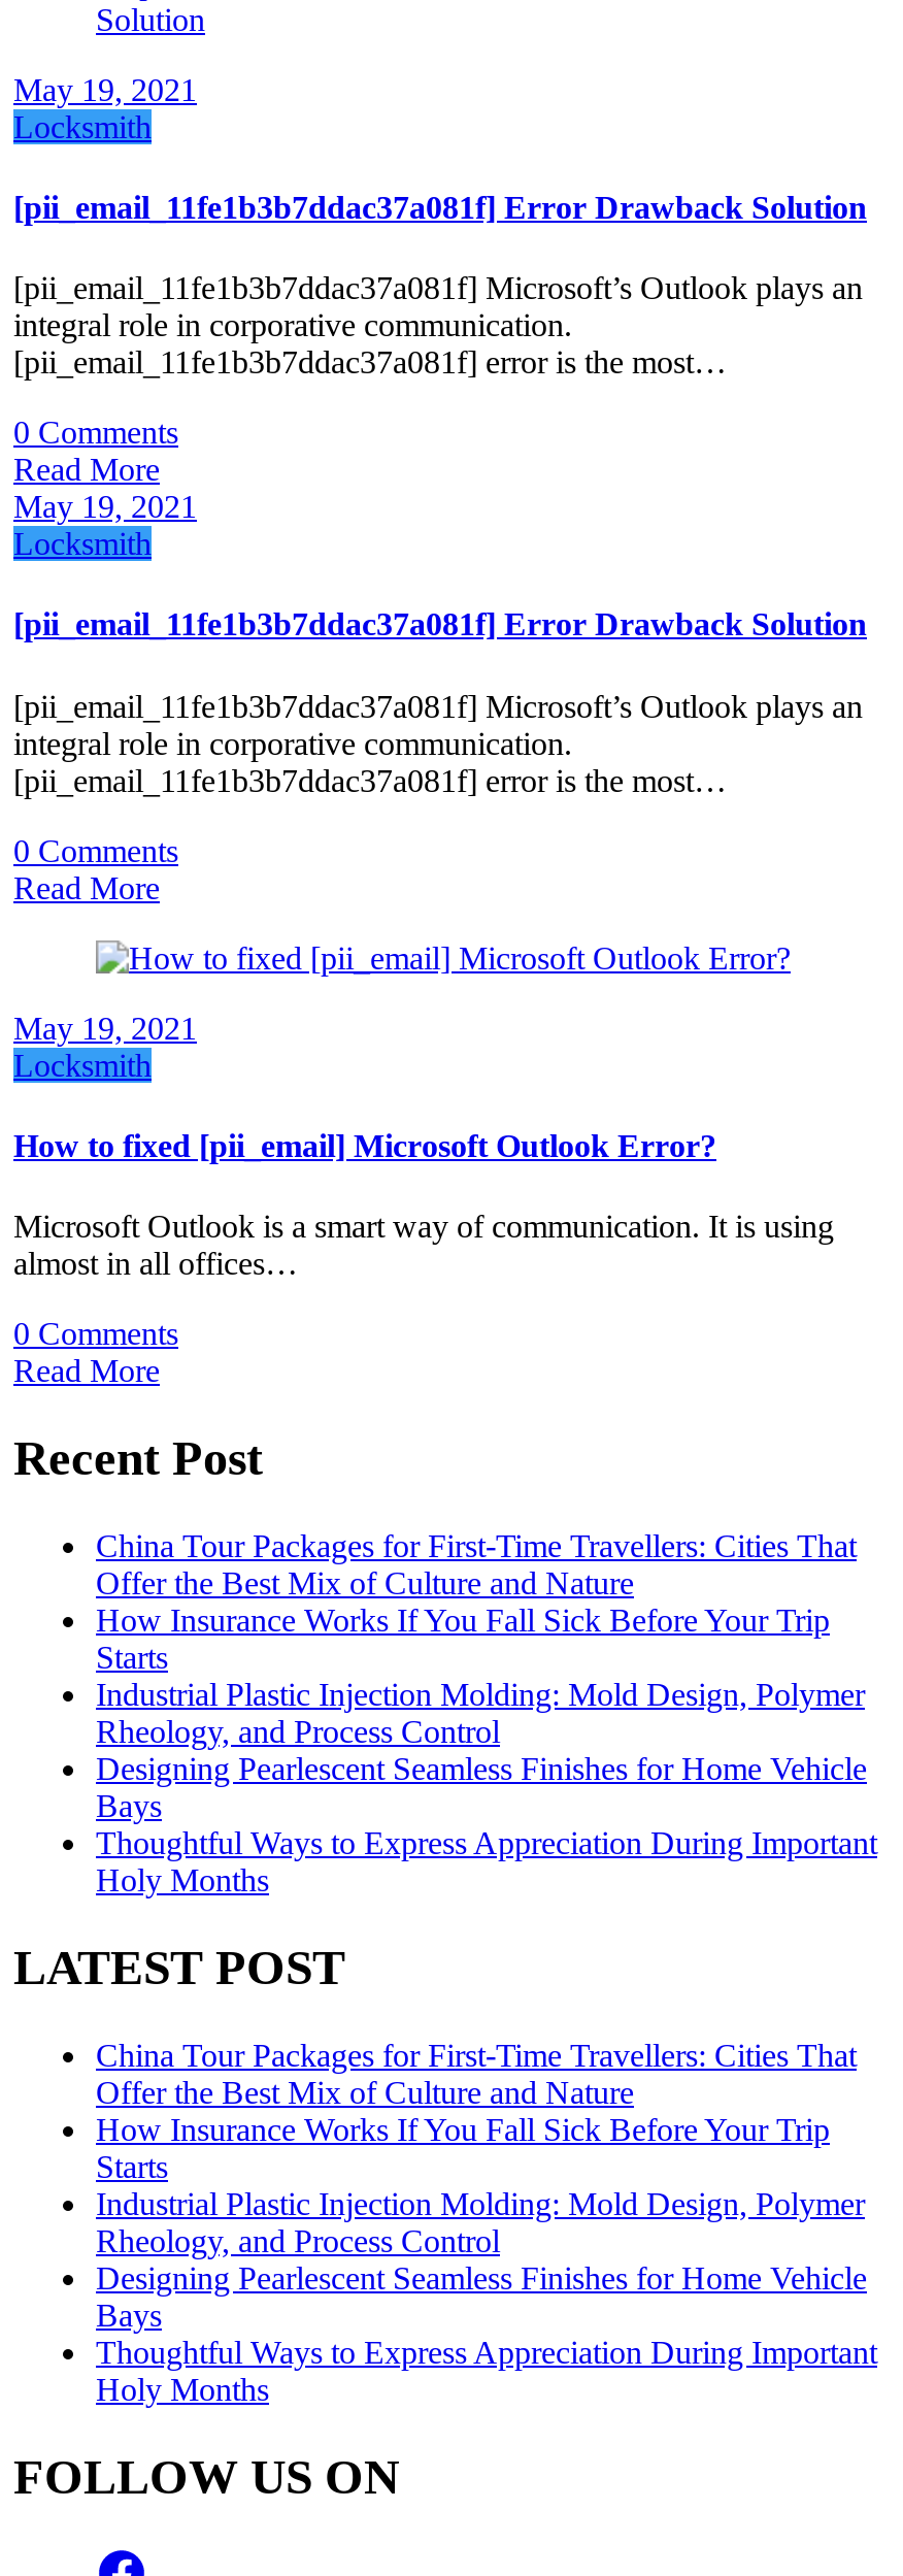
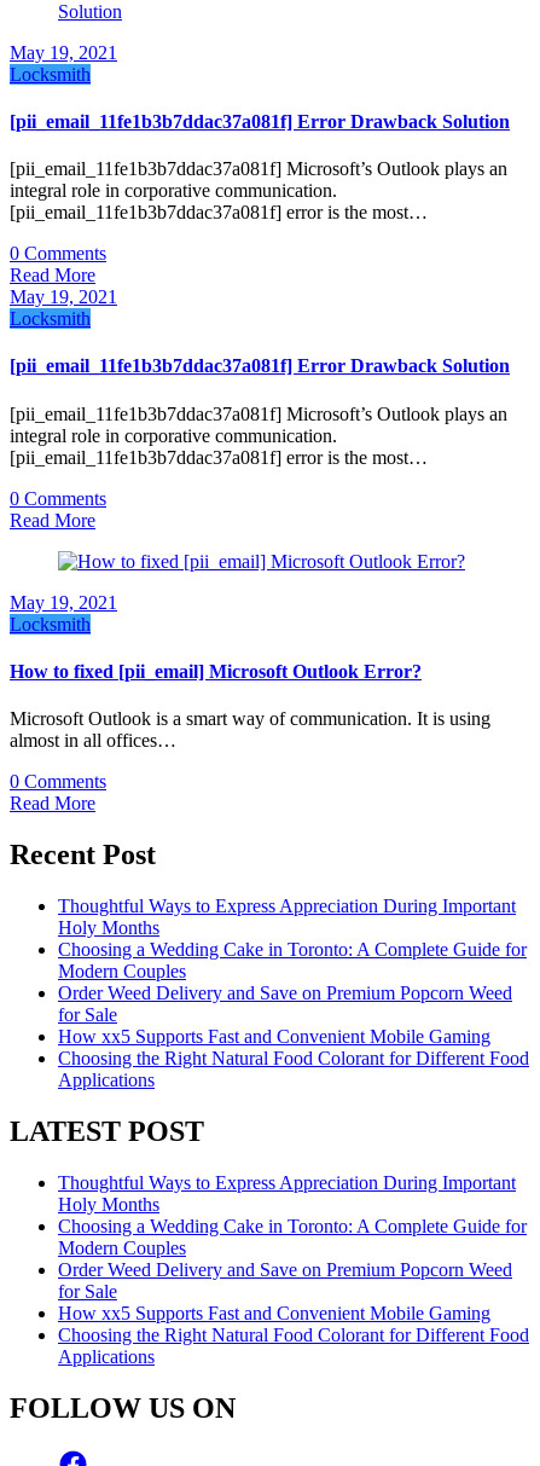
[96,1528,867,1823] China Tour Packages for First-Time Travellers: Cities That | Offer the Best Mix of Culture and Nature | How Insurance Works If You Fall Sick Before Your Trip | Starts | Industrial Plastic Injection Molding: Mold Design, Polymer | Rheology, and Process Control | Designing Pearlescent Seamless Finishes for Home Vehicle | Bays -> none
moved [96,1825,877,1897] -> [58,896,516,938]: Thoughtful Ways to Express Appreciation During Important | Holy Months
none -> [58,939,529,1090] Choosing a Wedding Cake in Toronto: A Complete Guide for | Modern Couples | Order Weed Delivery and Save on Premium Popcorn Weed | for Sale | How xx5 Supports Fast and Convenient Mobile Gaming | Choosing the Right Natural Food Colorant for Different Food | Applications
[96,2037,867,2332] China Tour Packages for First-Time Travellers: Cities That | Offer the Best Mix of Culture and Nature | How Insurance Works If You Fall Sick Before Your Trip | Starts | Industrial Plastic Injection Molding: Mold Design, Polymer | Rheology, and Process Control | Designing Pearlescent Seamless Finishes for Home Vehicle | Bays -> none
moved [96,2334,877,2406] -> [58,1172,516,1214]: Thoughtful Ways to Express Appreciation During Important | Holy Months
none -> [58,1216,529,1367] Choosing a Wedding Cake in Toronto: A Complete Guide for | Modern Couples | Order Weed Delivery and Save on Premium Popcorn Weed | for Sale | How xx5 Supports Fast and Convenient Mobile Gaming | Choosing the Right Natural Food Colorant for Different Food | Applications

